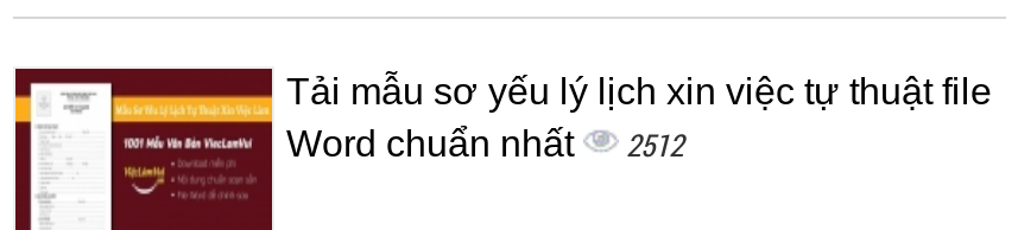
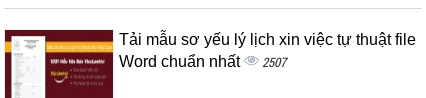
[286,123,683,165] Word chuẩn nhất 2512 -> [119,53,286,71] Word chuẩn nhất 2507

